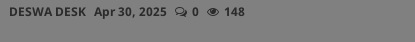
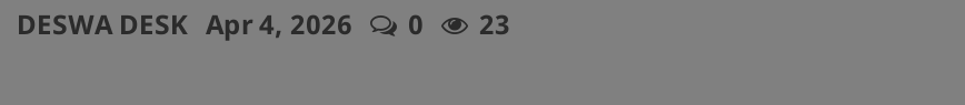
[9,5,167,21] DESWA DESK Apr 30, 2025 -> [17,10,352,45] DESWA DESK Apr 4, 2026
[224,5,245,21] 148 -> [479,10,510,45] 23

